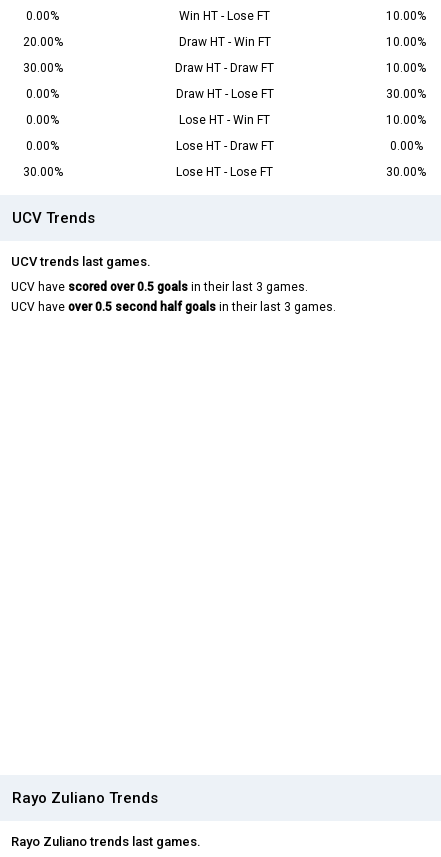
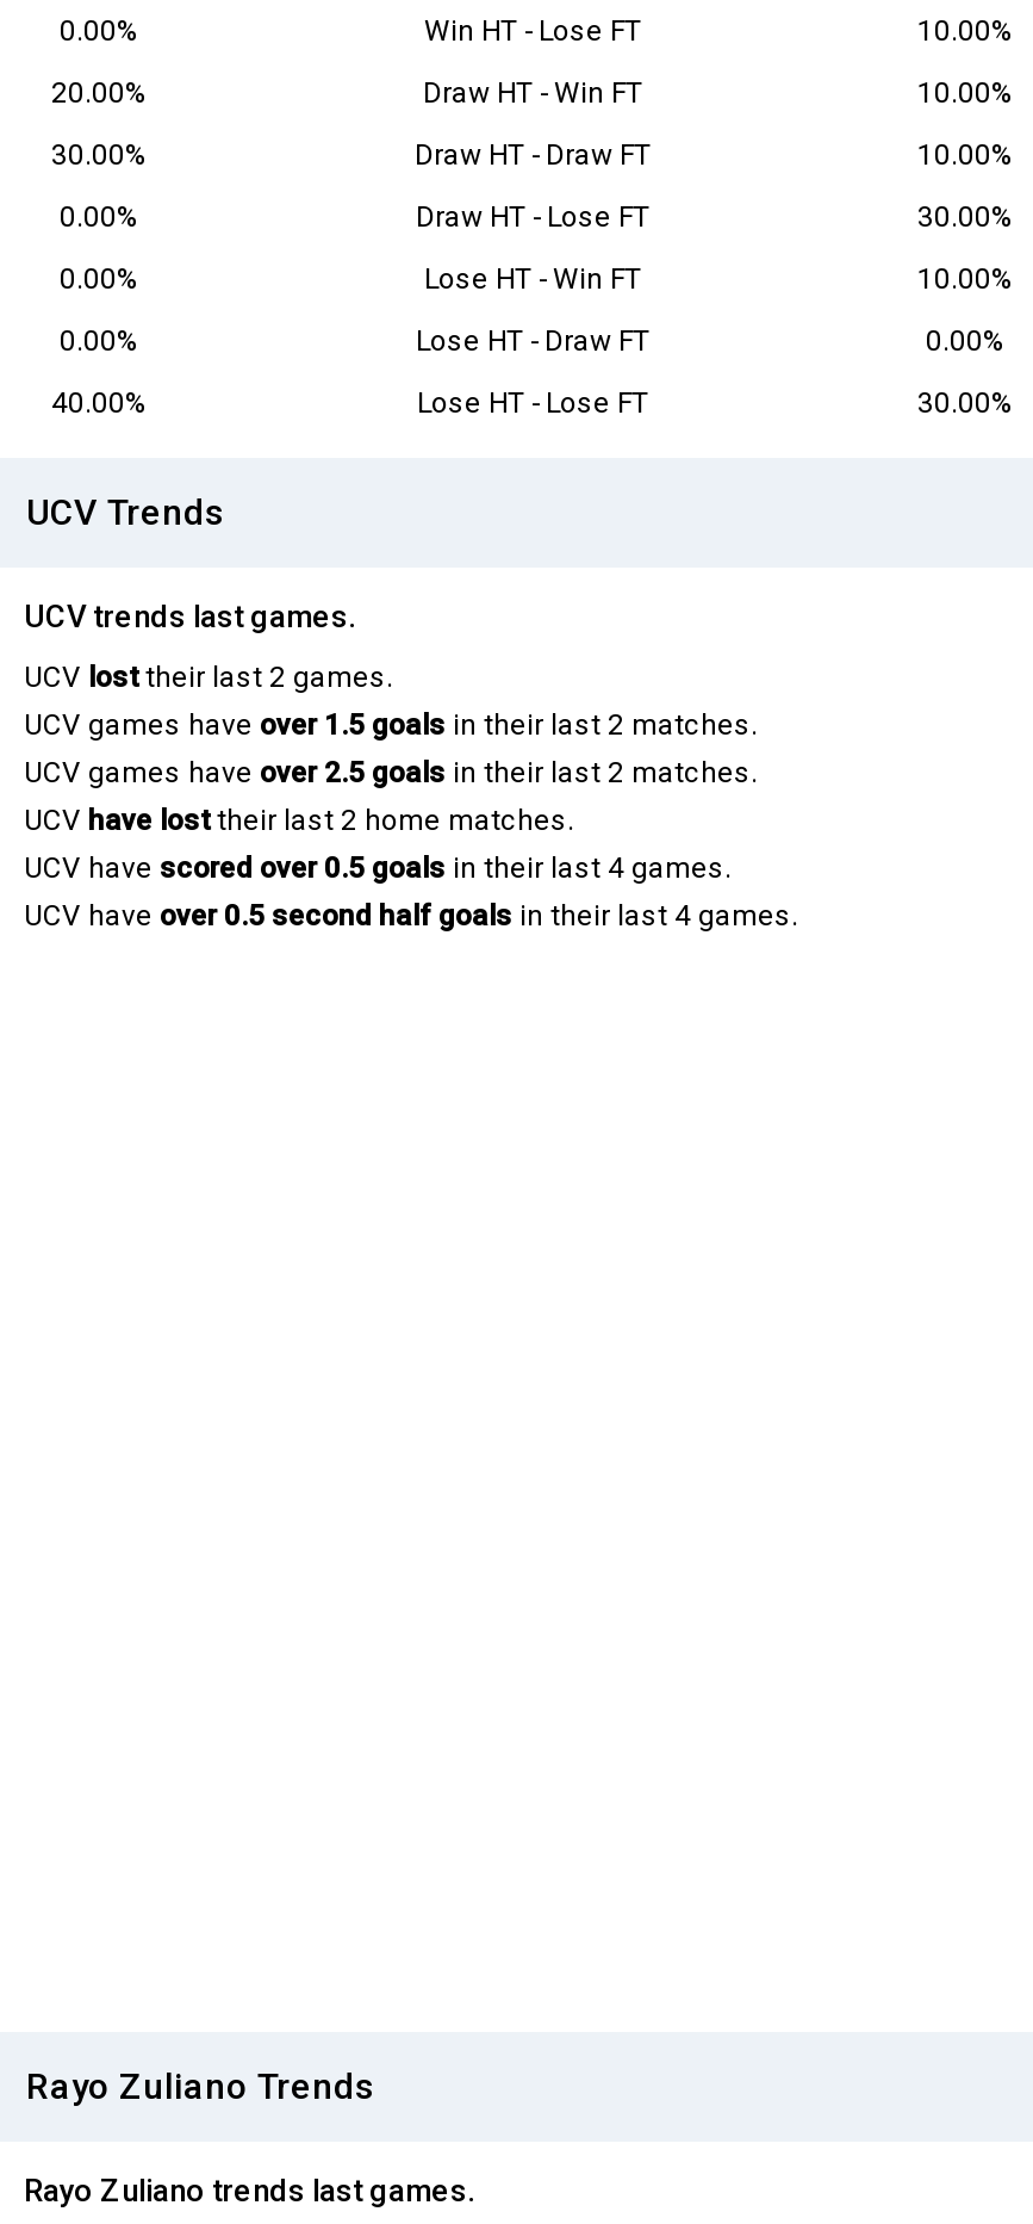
[22,165,62,179] 30.00% -> [51,387,147,420] 40.00%
[11,280,336,314] UCV have scored over 0.5 goals in their last 3 games. | UCV have over 0.5 second half goals in their last 3 games. -> [24,661,798,933] UCV lost their last 2 games. | UCV games have over 1.5 goals in their last 2 matches. | UCV games have over 2.5 goals in their last 2 matches. | UCV have lost their last 2 home matches. | UCV have scored over 0.5 goals in their last 4 games. | UCV have over 0.5 second half goals in their last 4 games.

